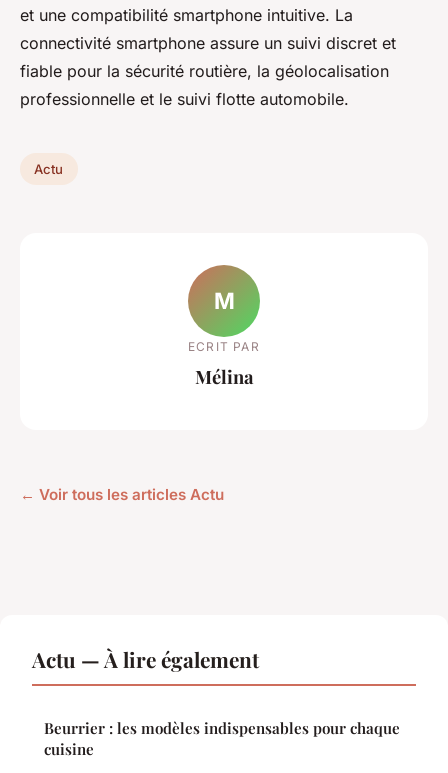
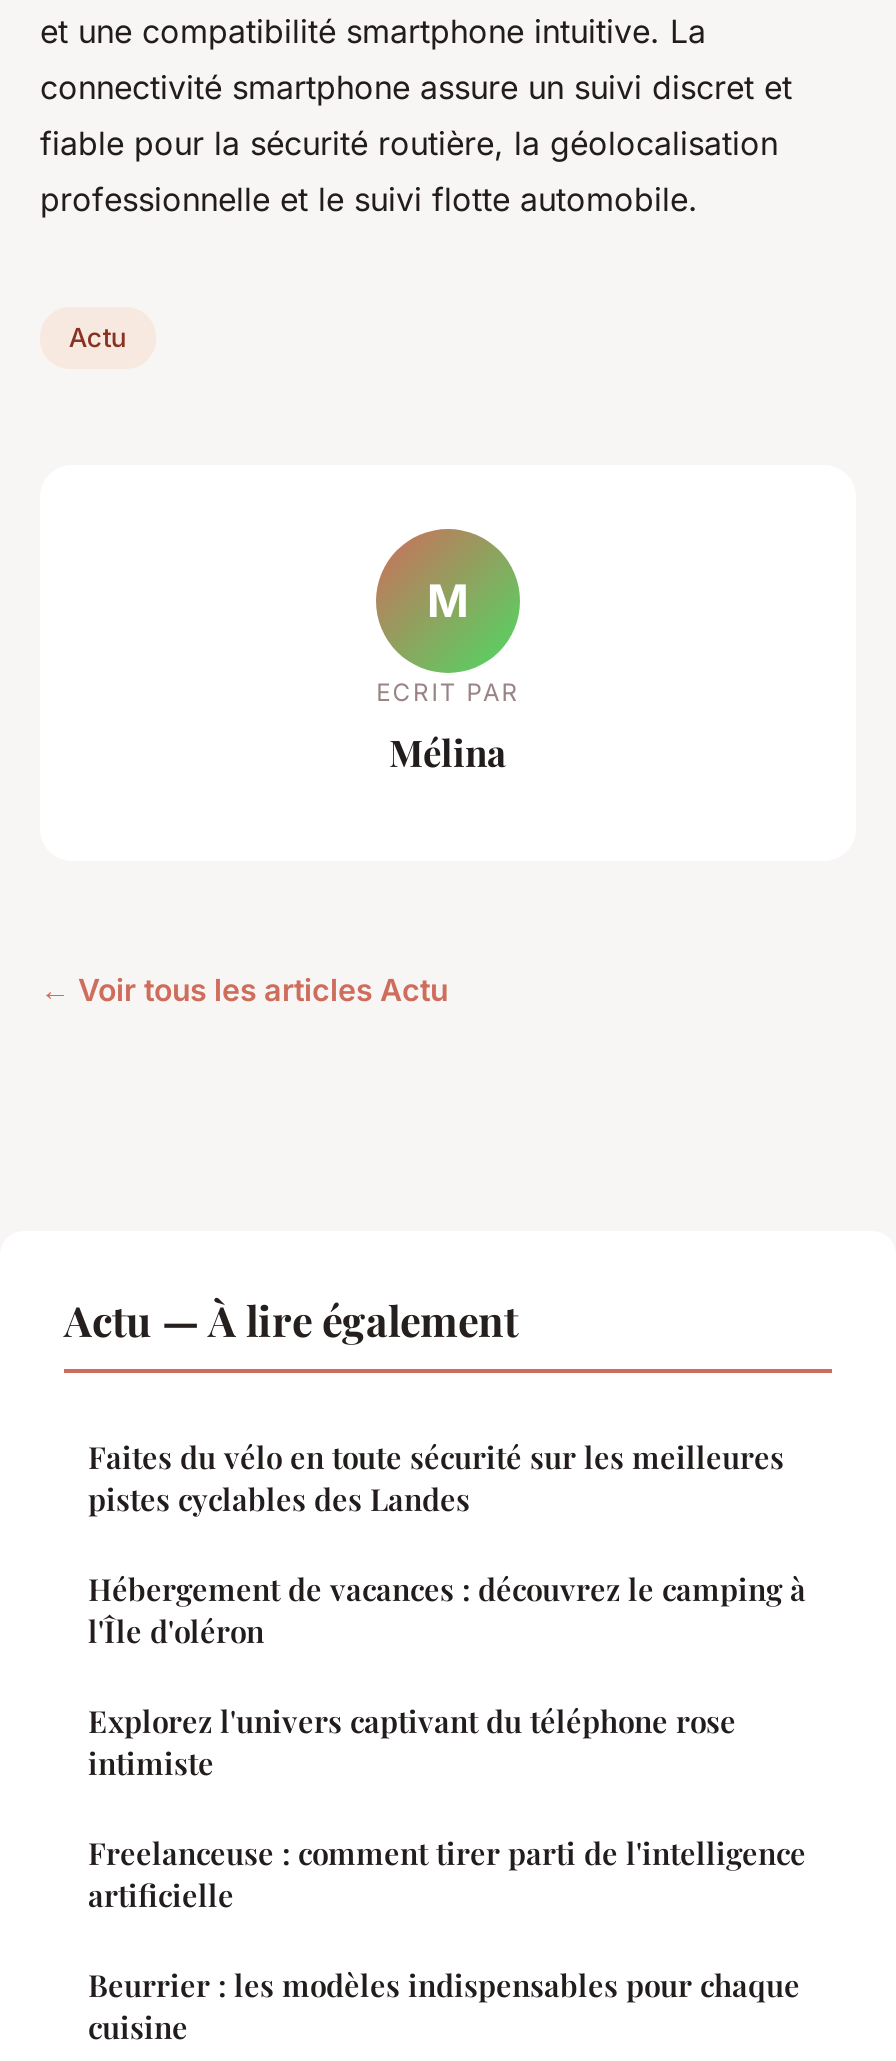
none -> [88,1436,806,1914] Faites du vélo en toute sécurité sur les meilleures | pistes cyclables des Landes | Hébergement de vacances : découvrez le camping à | l'Île d'oléron | Explorez l'univers captivant du téléphone rose | intimiste | Freelanceuse : comment tirer parti de l'intelligence | artificielle

